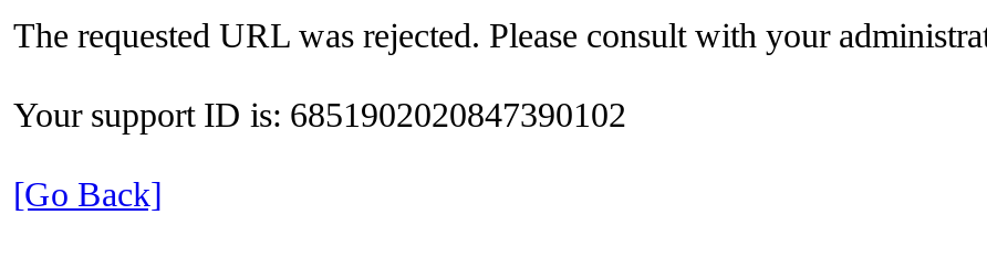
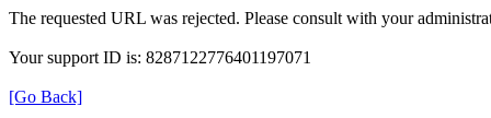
[13,96,626,133] Your support ID is: 6851902020847390102 -> [9,48,311,67] Your support ID is: 8287122776401197071

